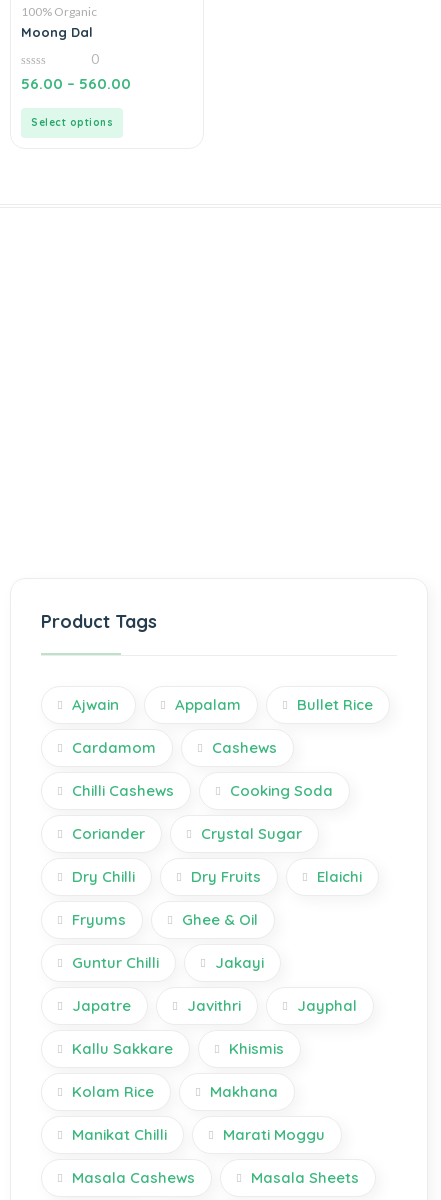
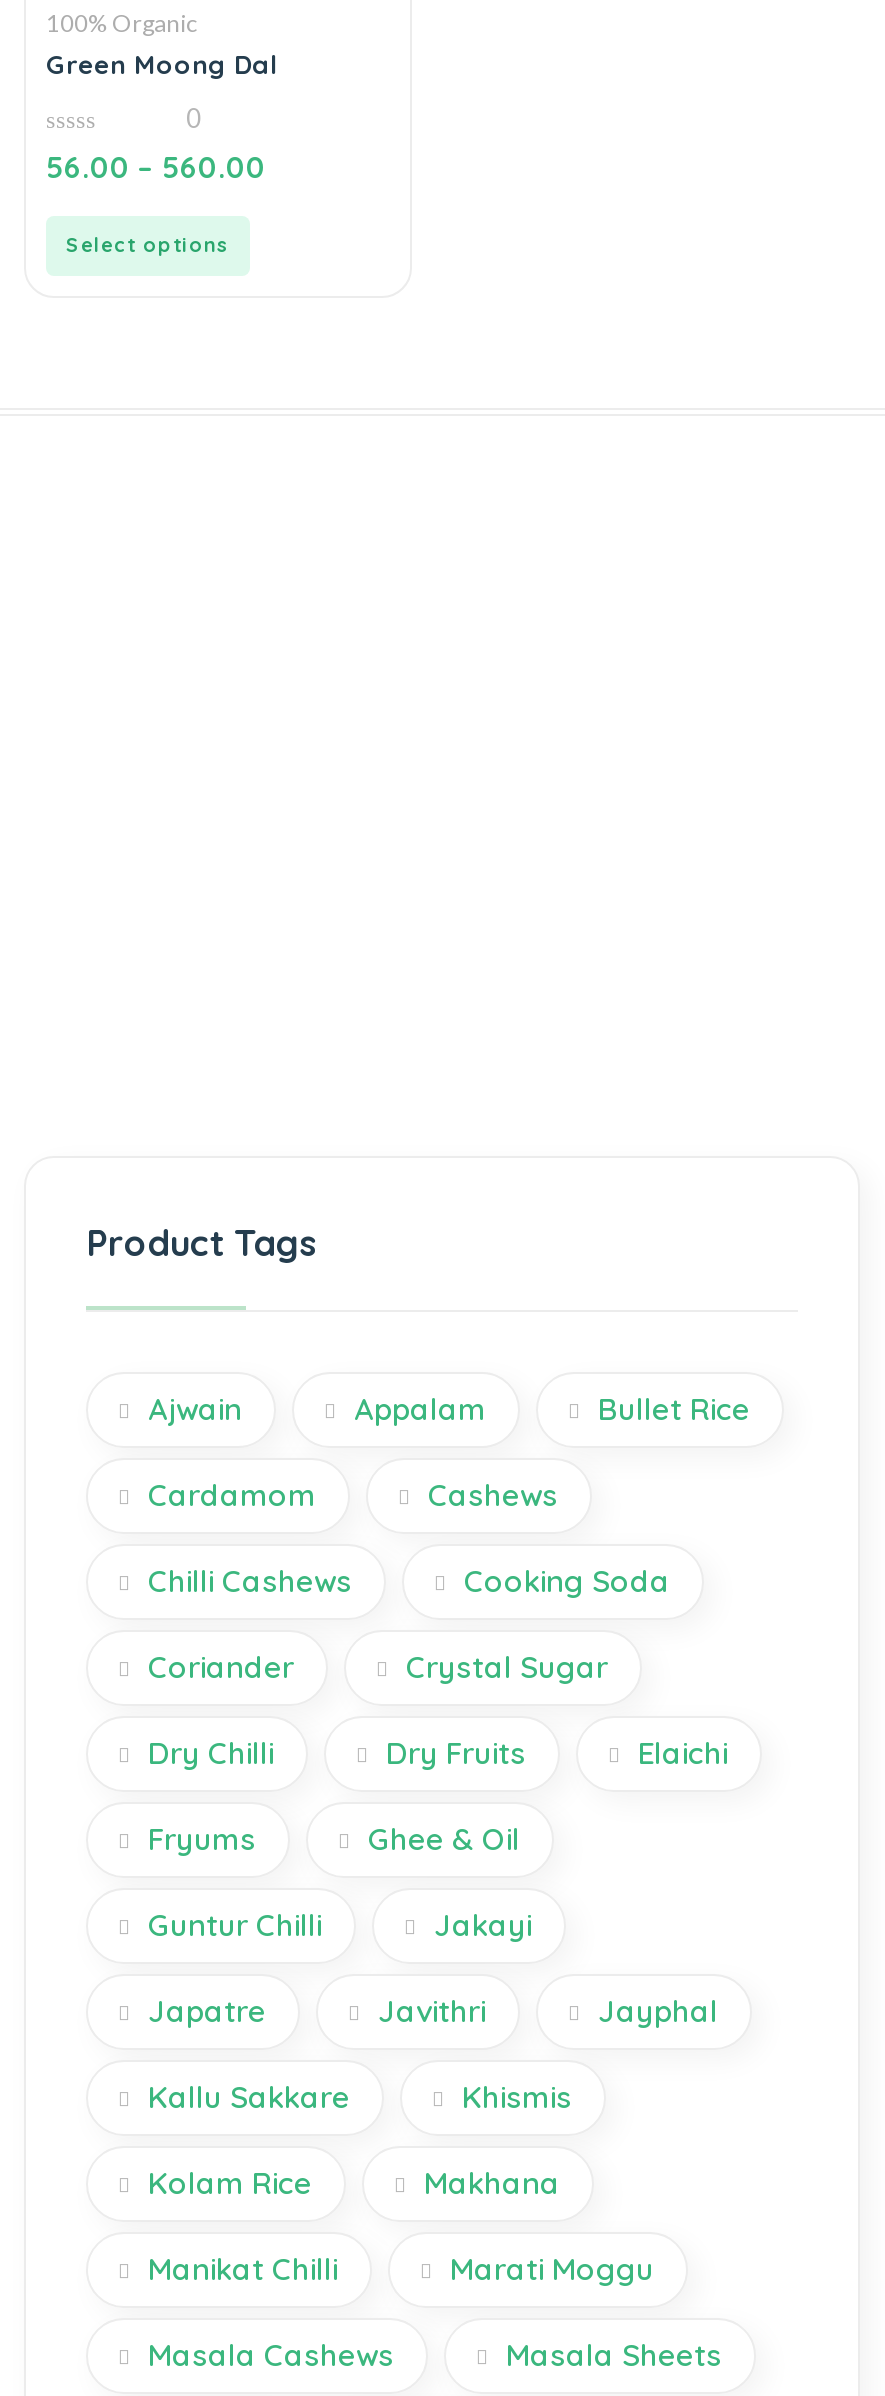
[21,24,93,40] Moong Dal -> [46,48,278,80] Green Moong Dal

